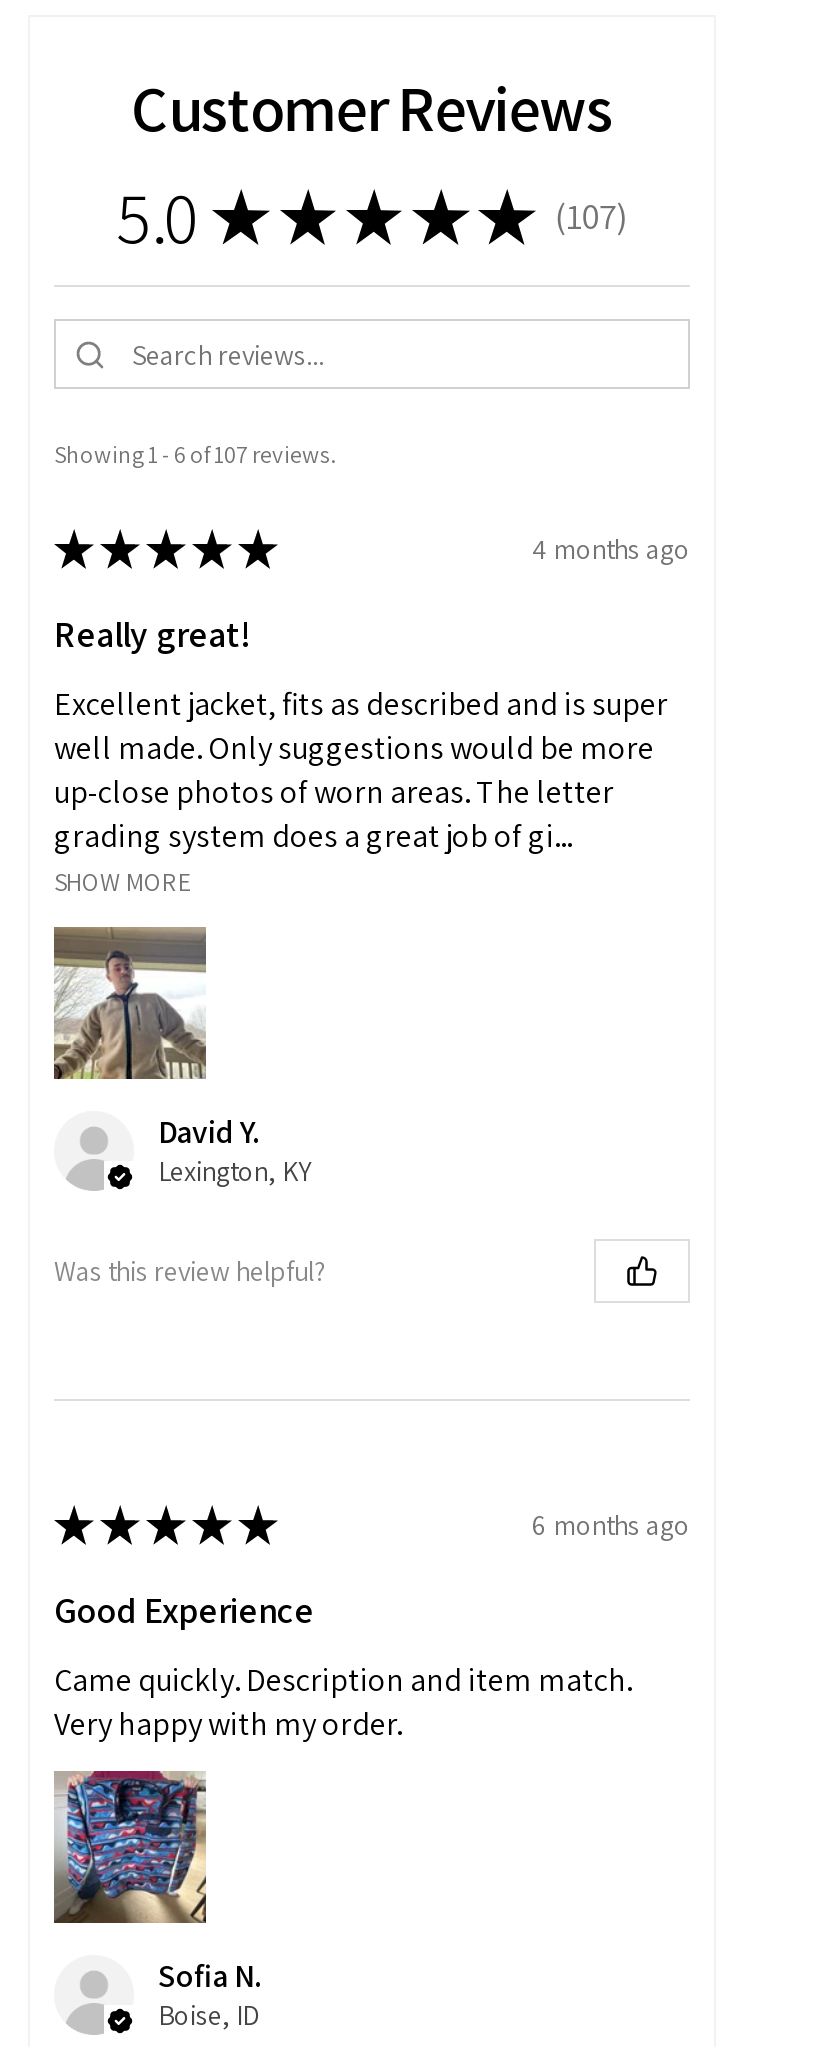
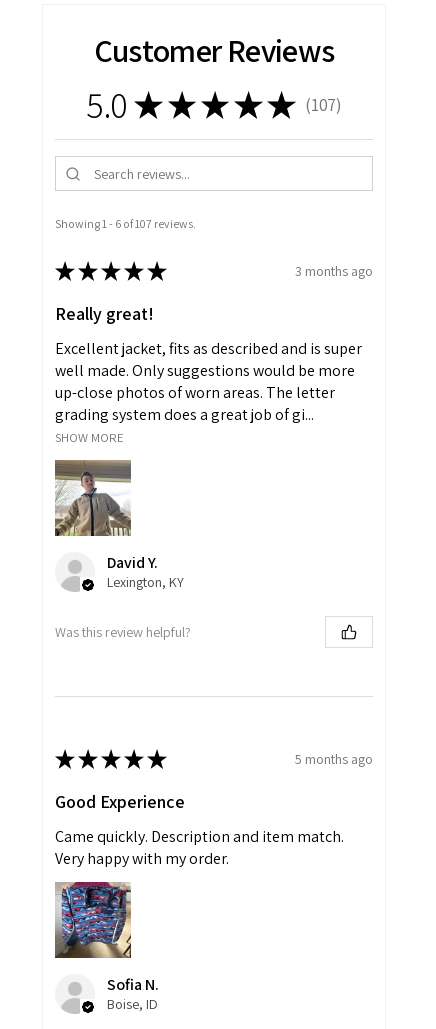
[532,531,690,567] 4 months ago -> [295,262,373,280] 3 months ago
[532,1507,690,1543] 6 months ago -> [295,750,373,768] 5 months ago

